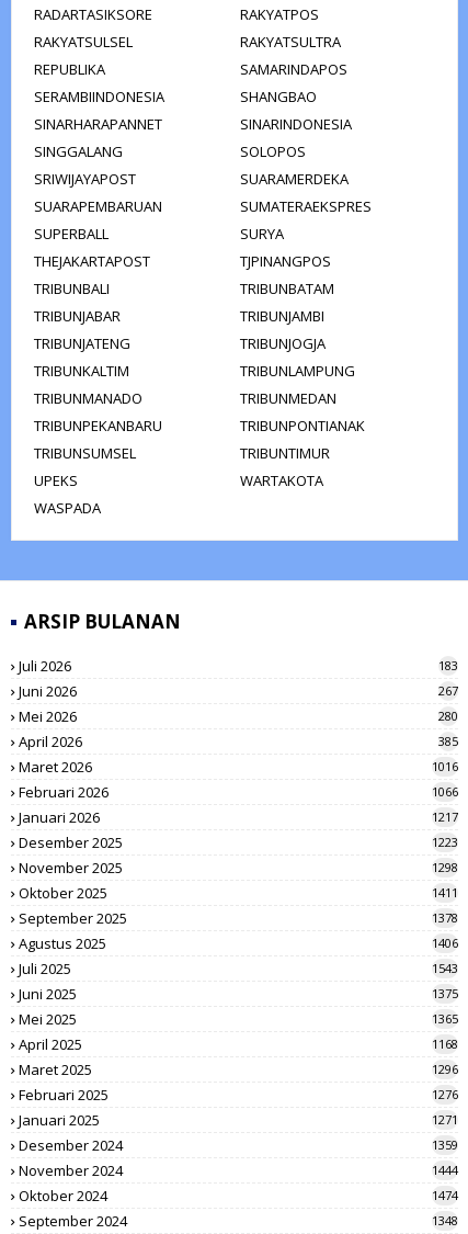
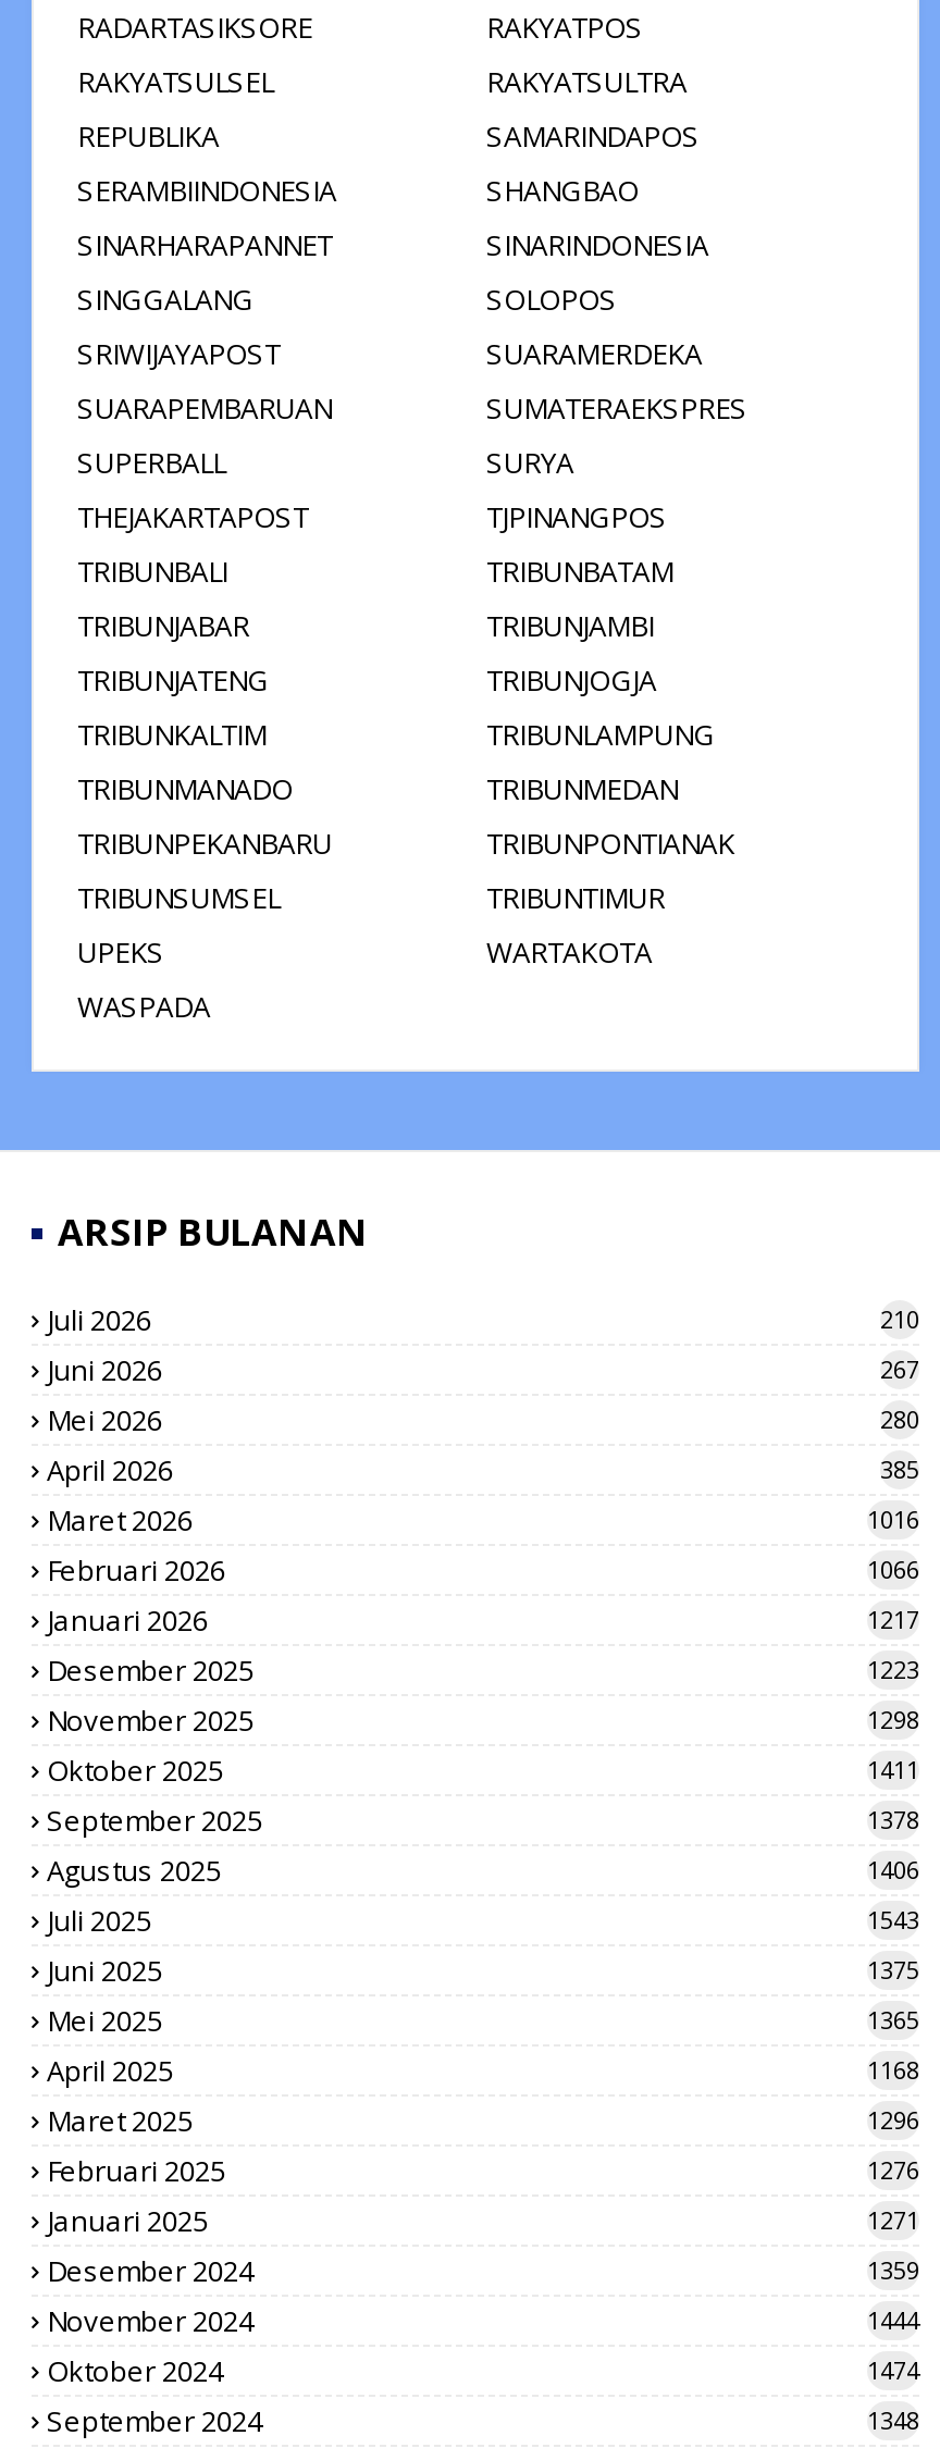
[438,657,458,673] 183 -> [880,1303,919,1335] 210

